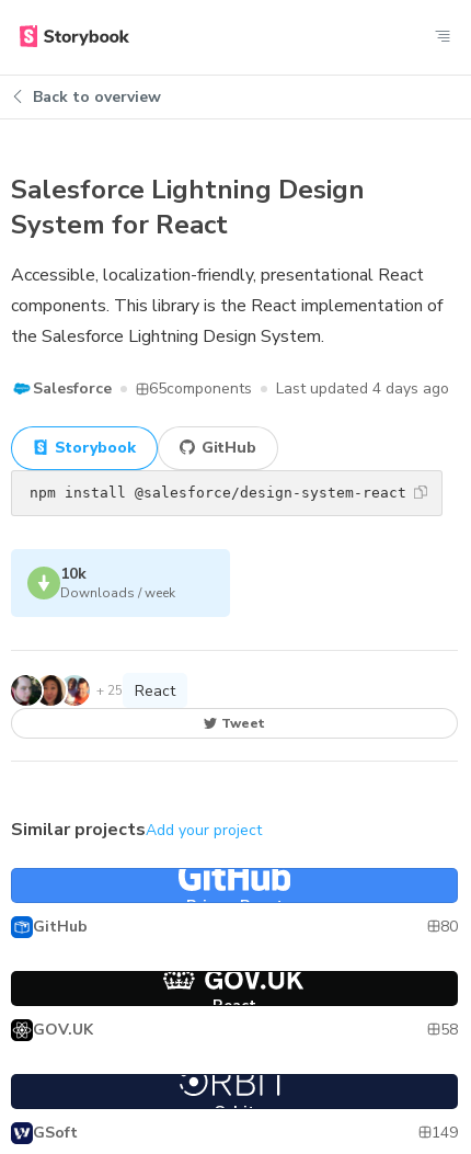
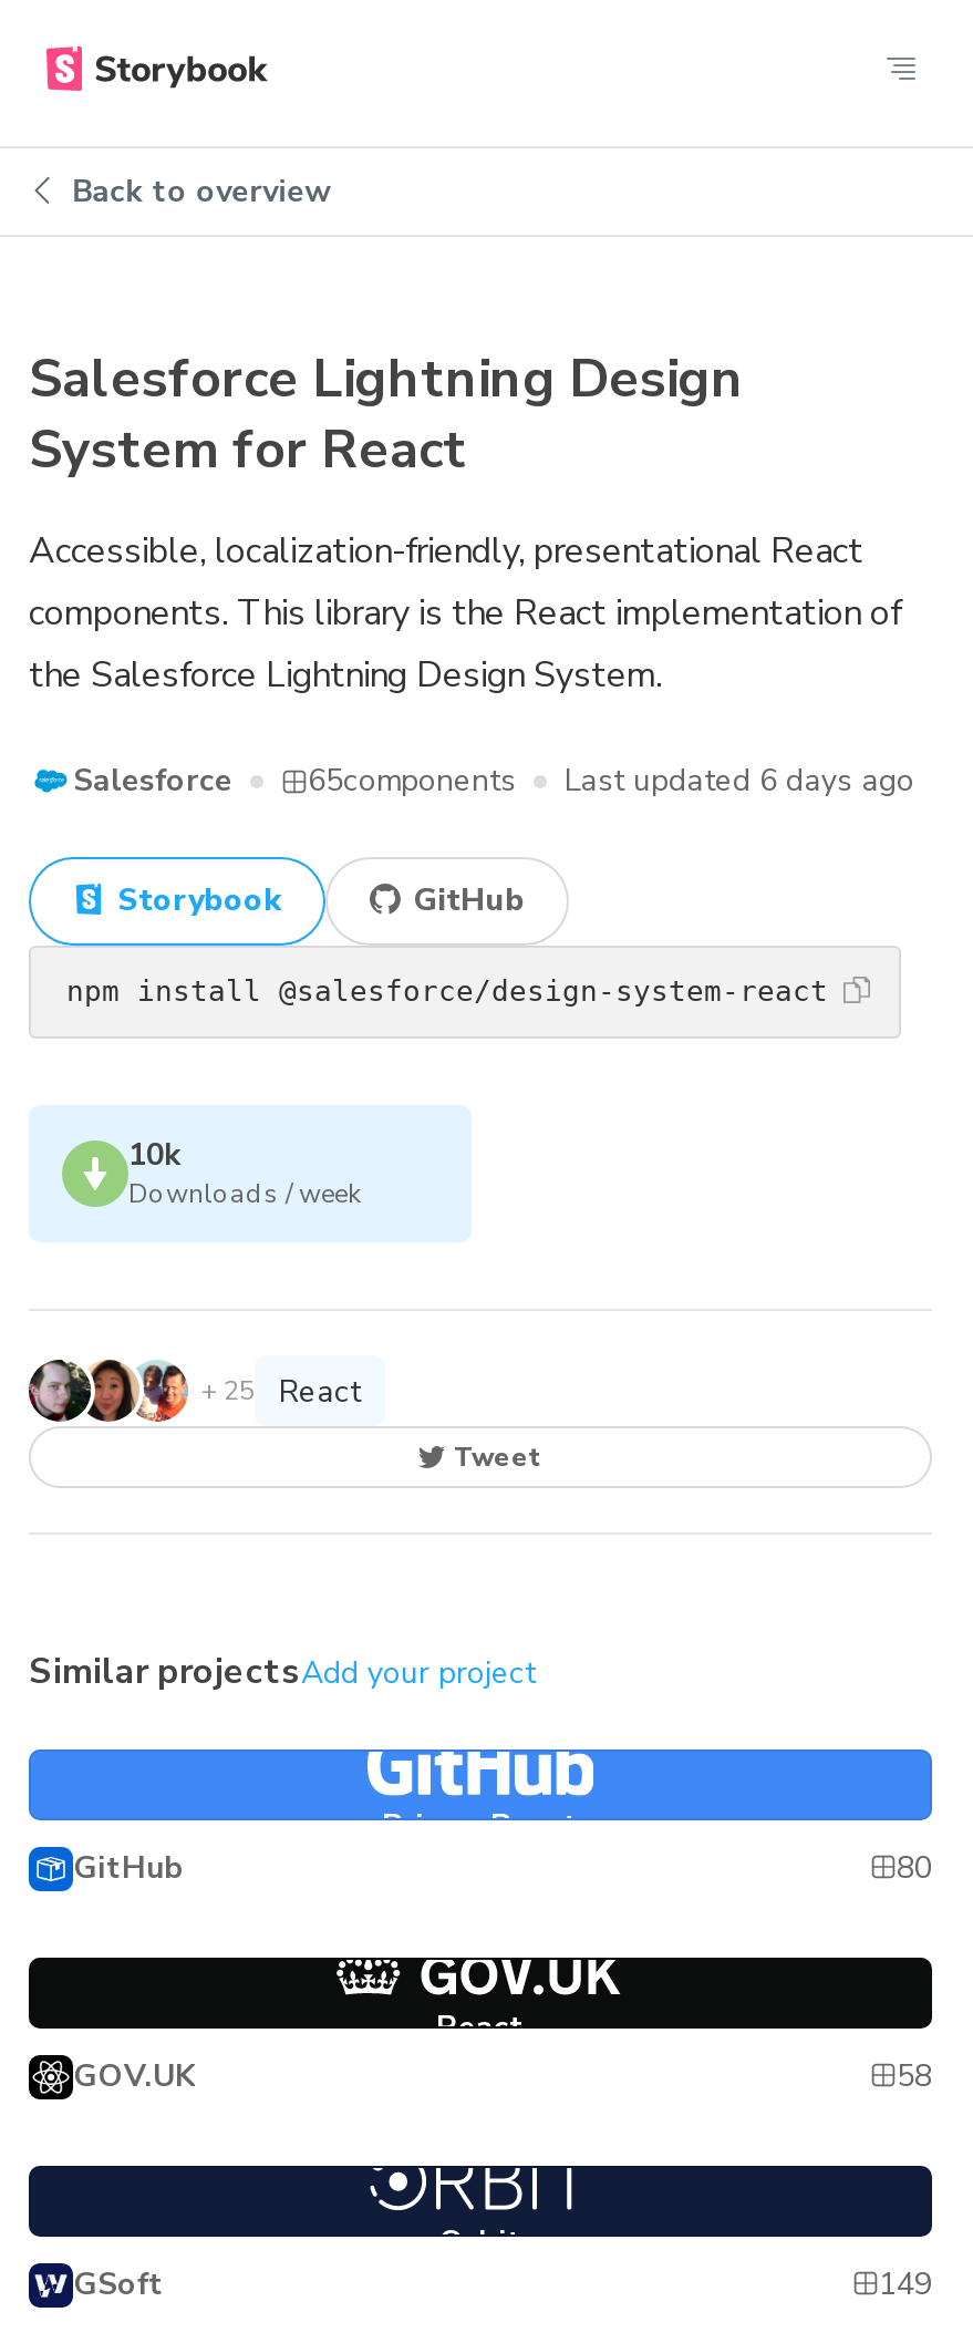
[276,378,449,399] Last updated 4 days ago -> [565,760,914,802] Last updated 6 days ago

